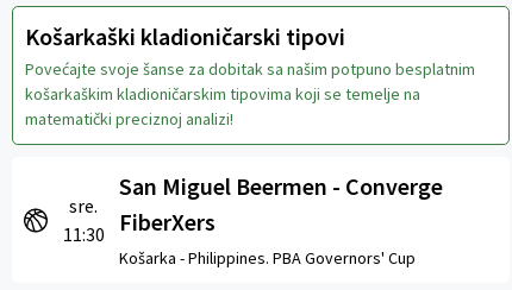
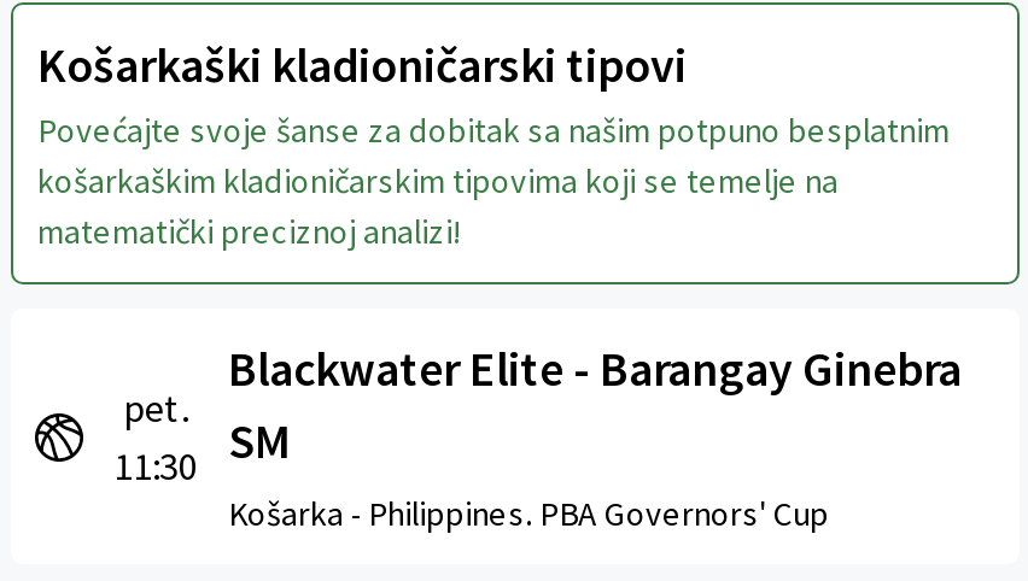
[119,171,443,237] San Miguel Beermen - Converge | FiberXers -> [228,338,962,470] Blackwater Elite - Barangay Ginebra | SM
[69,194,98,218] sre. -> [123,383,188,432] pet.

